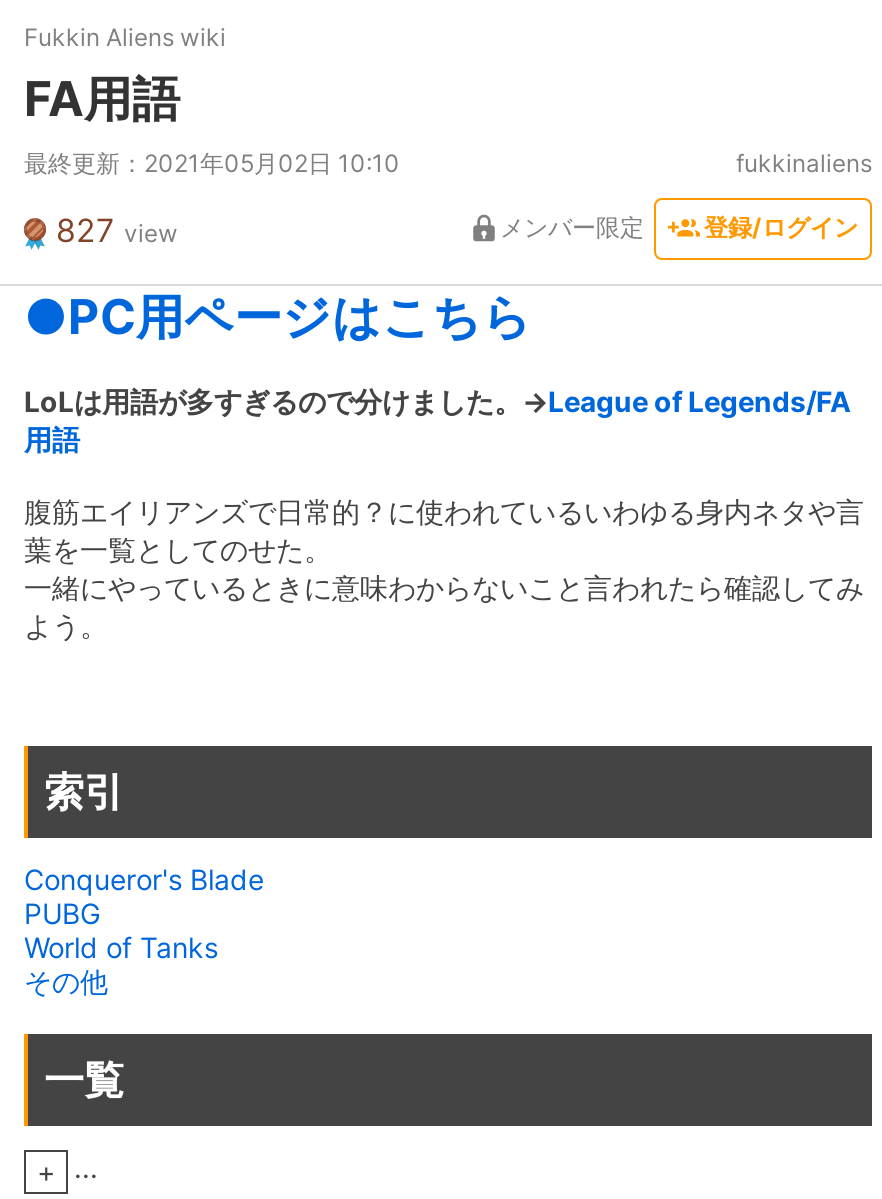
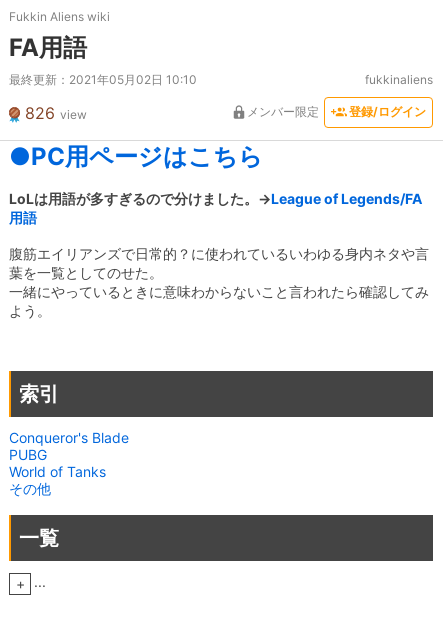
[56,209,178,249] 827 view -> [25,102,87,122] 826 view

